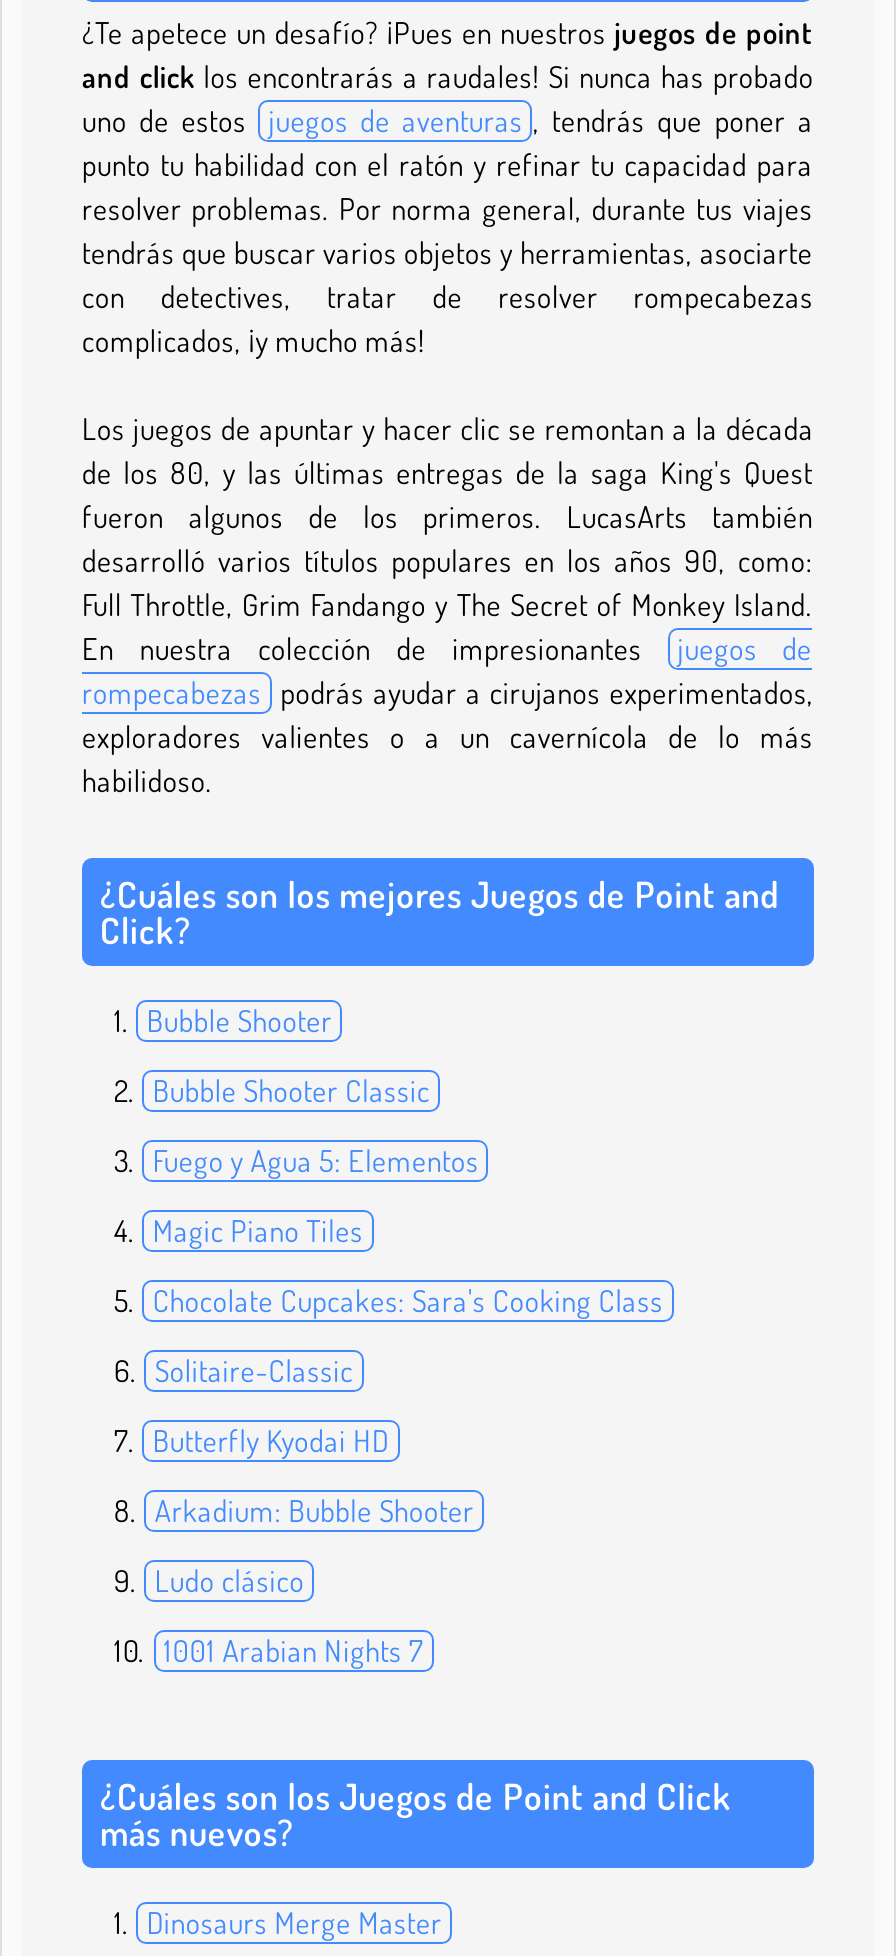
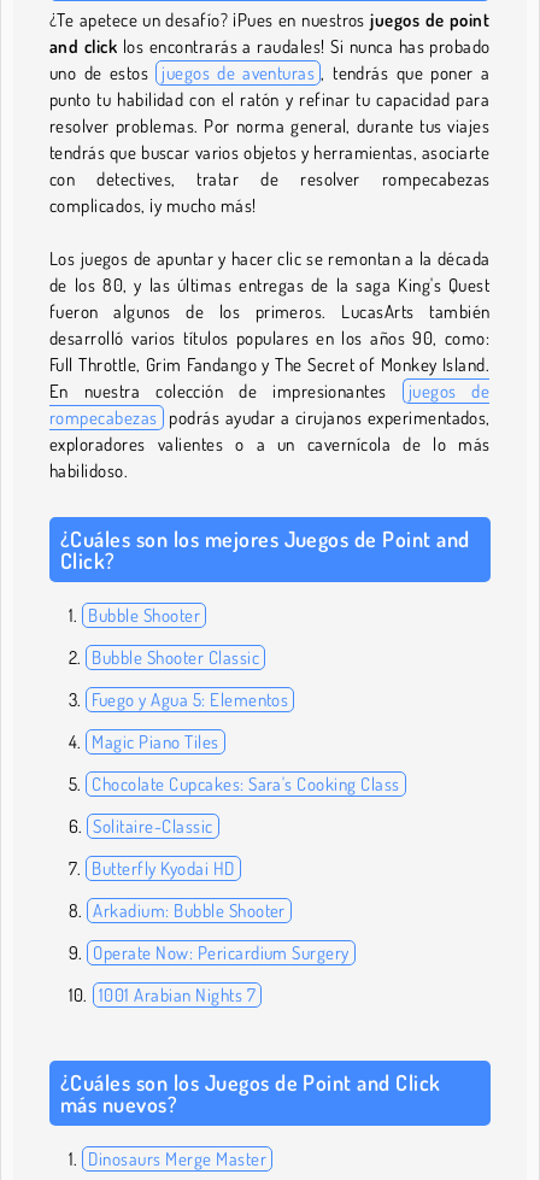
[155,1562,304,1600] Ludo clásico -> [93,941,349,964] Operate Now: Pericardium Surgery

